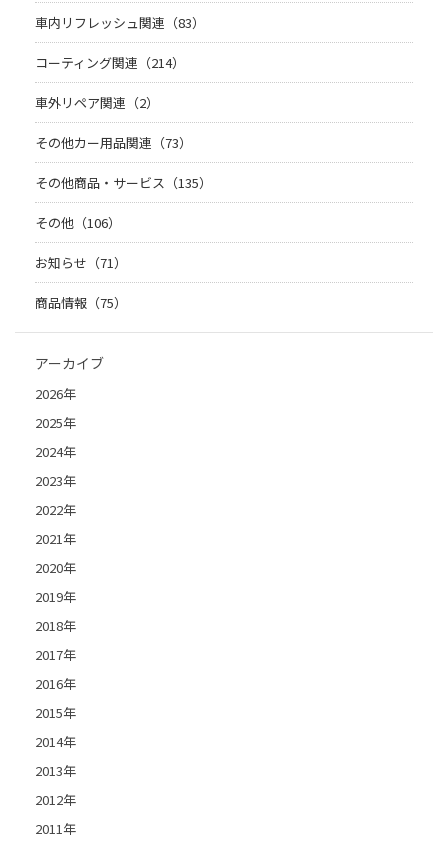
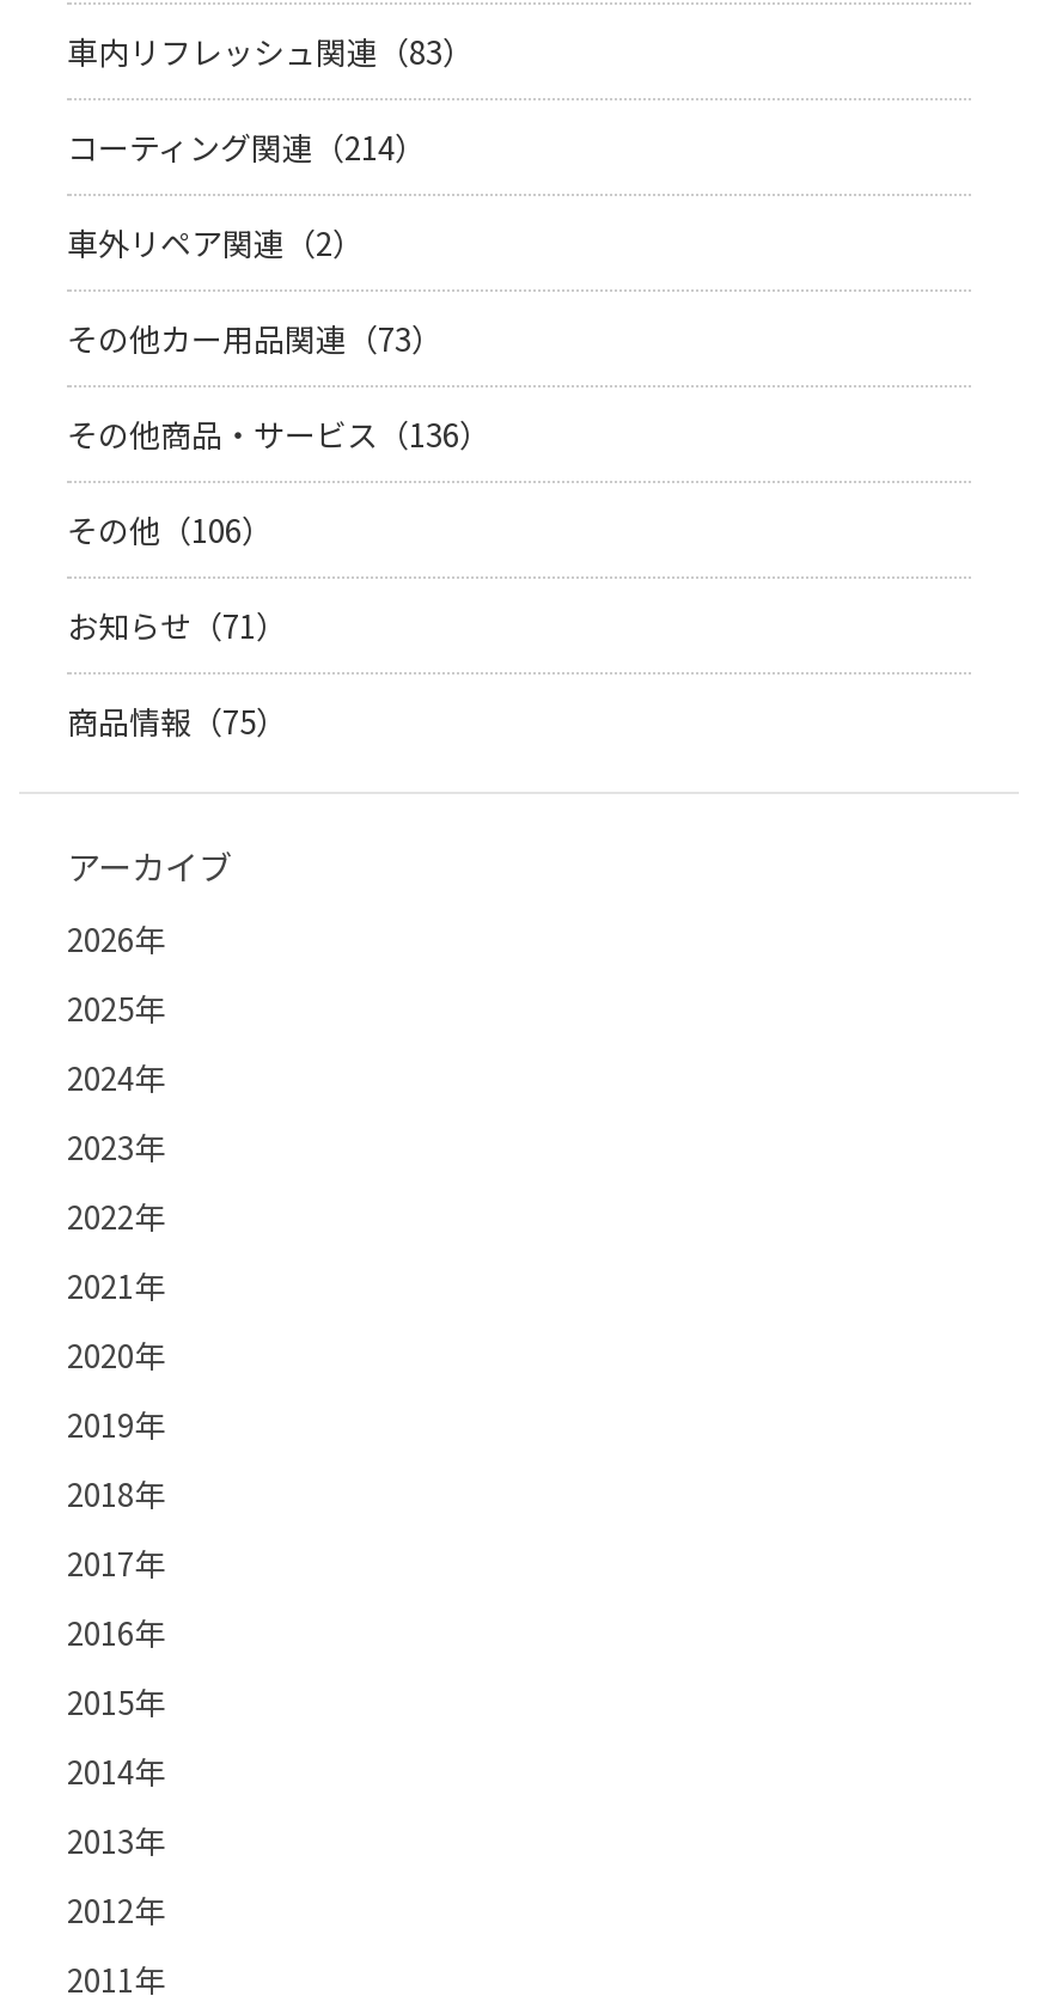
[35,173,212,192] その他商品・サービス（135） -> [67,412,490,457] その他商品・サービス（136）

